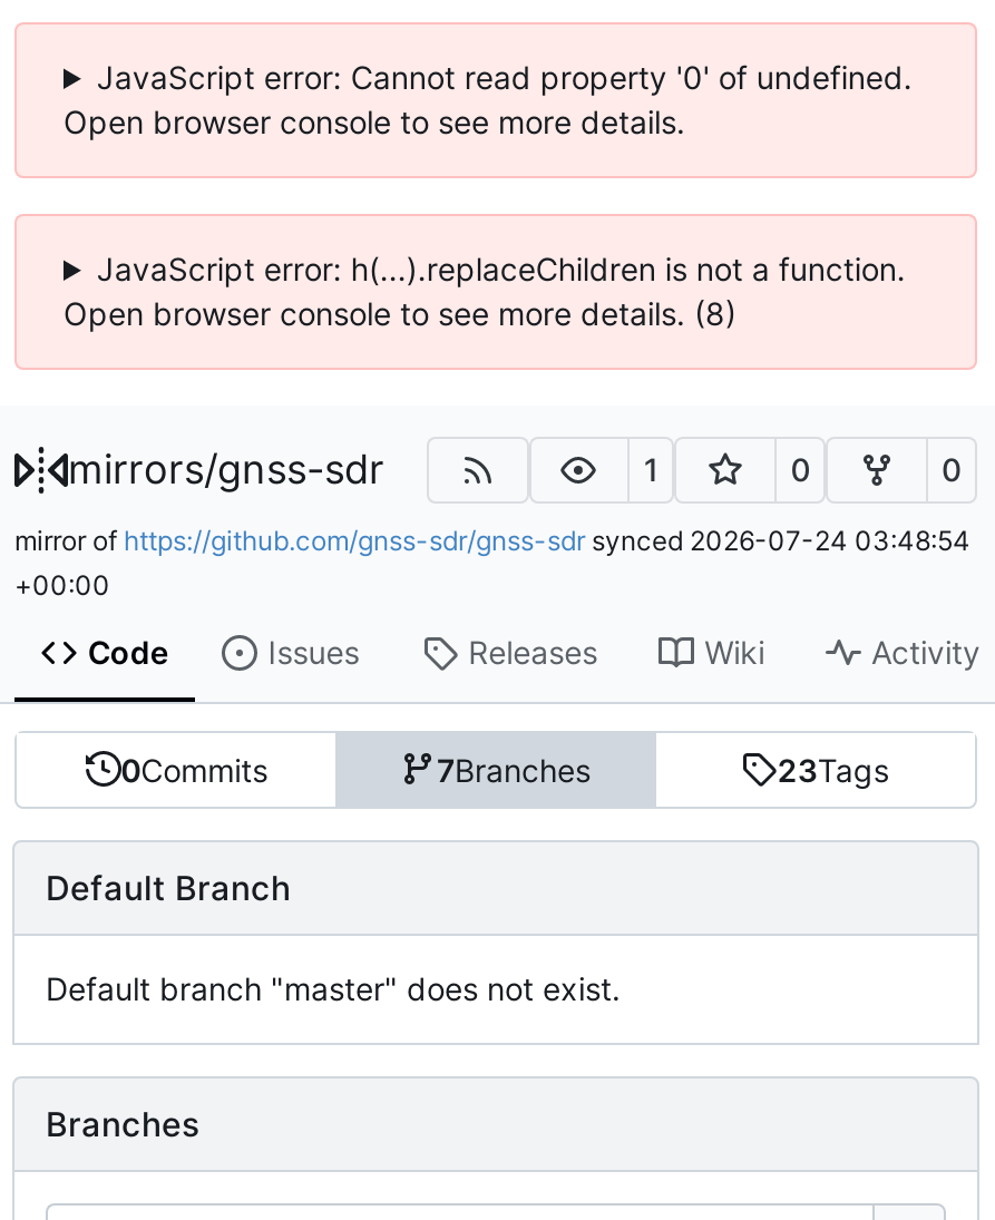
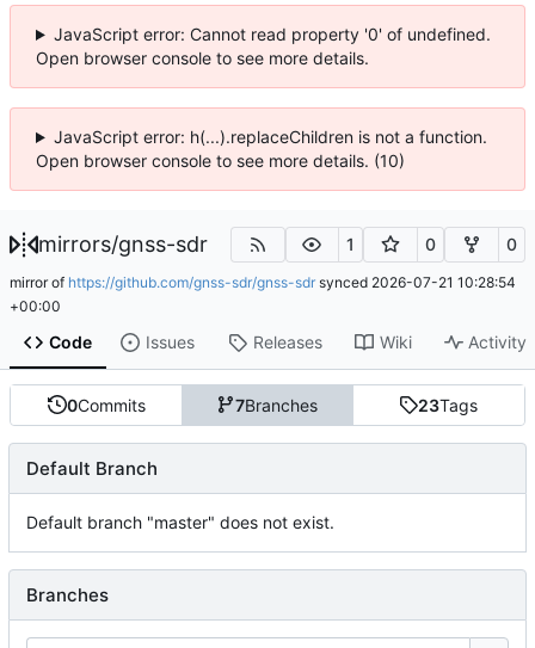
[64,294,737,332] Open browser console to see more details. (8) -> [36,150,405,171] Open browser console to see more details. (10)
[14,523,970,556] mirror of https://github.com/gnss-sdr/gnss-sdr synced 2026-07-24 03:48:54 -> [10,273,516,291] mirror of https://github.com/gnss-sdr/gnss-sdr synced 2026-07-21 10:28:54

